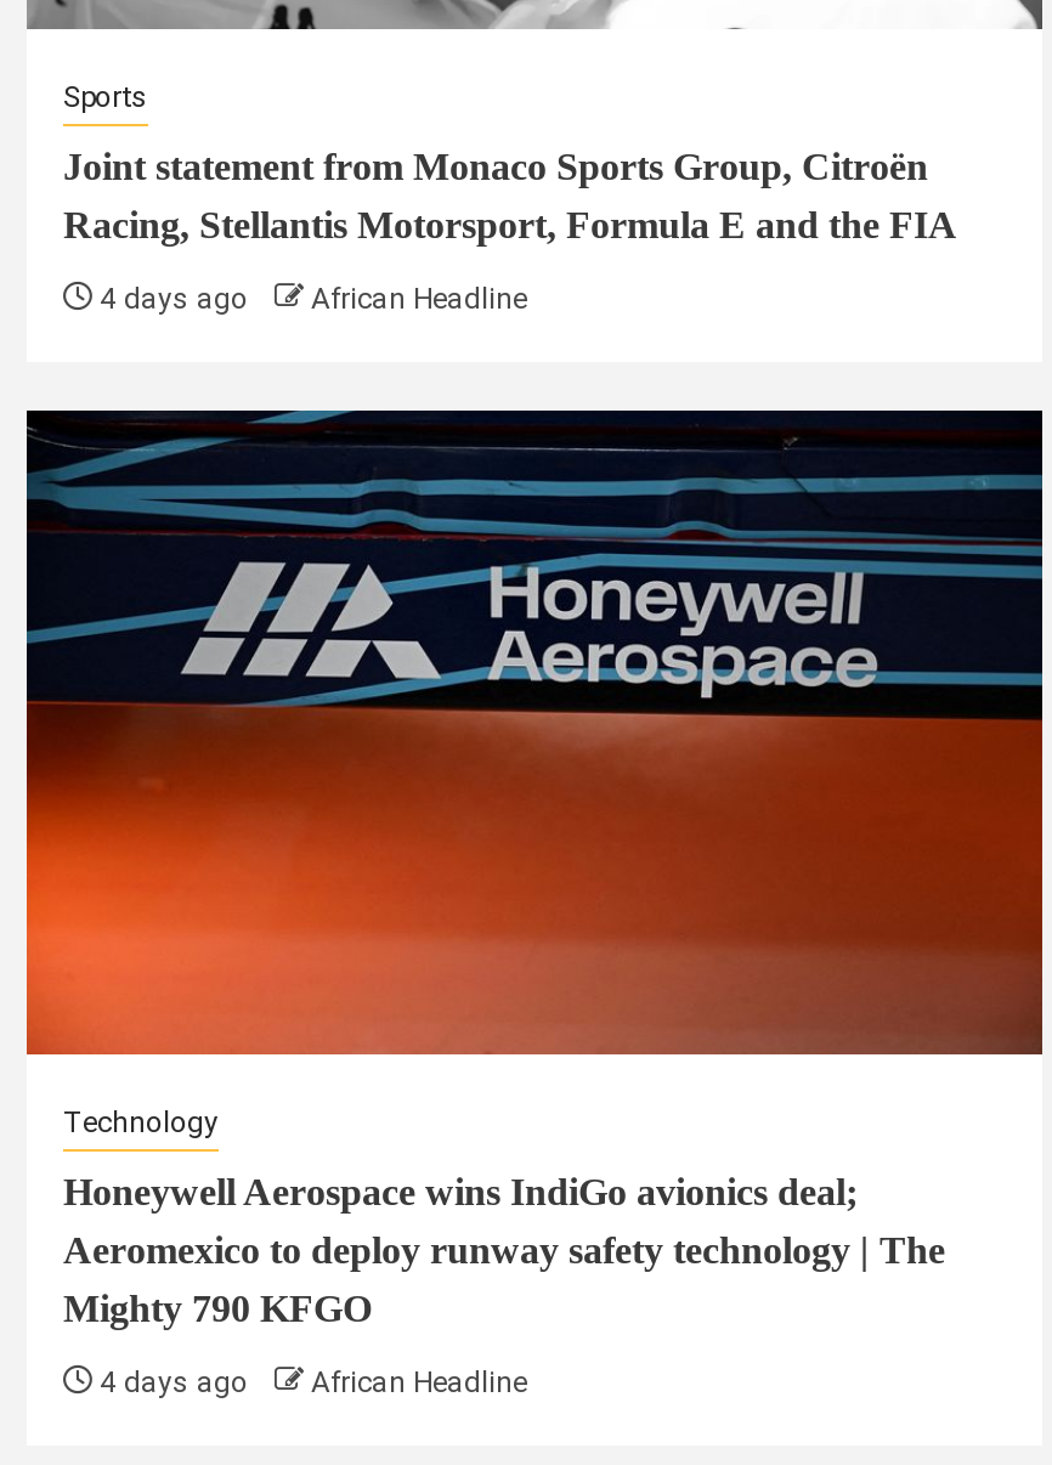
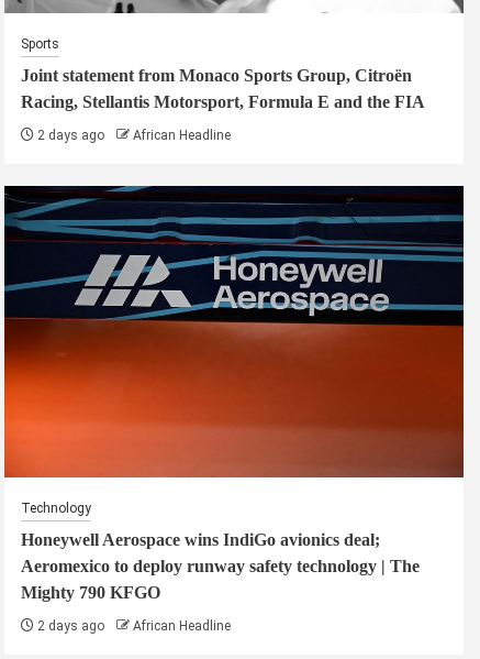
[92,282,527,316] 4 days ago African Headline -> [34,128,231,143] 2 days ago African Headline
[92,1365,527,1399] 4 days ago African Headline -> [34,618,231,634] 2 days ago African Headline

